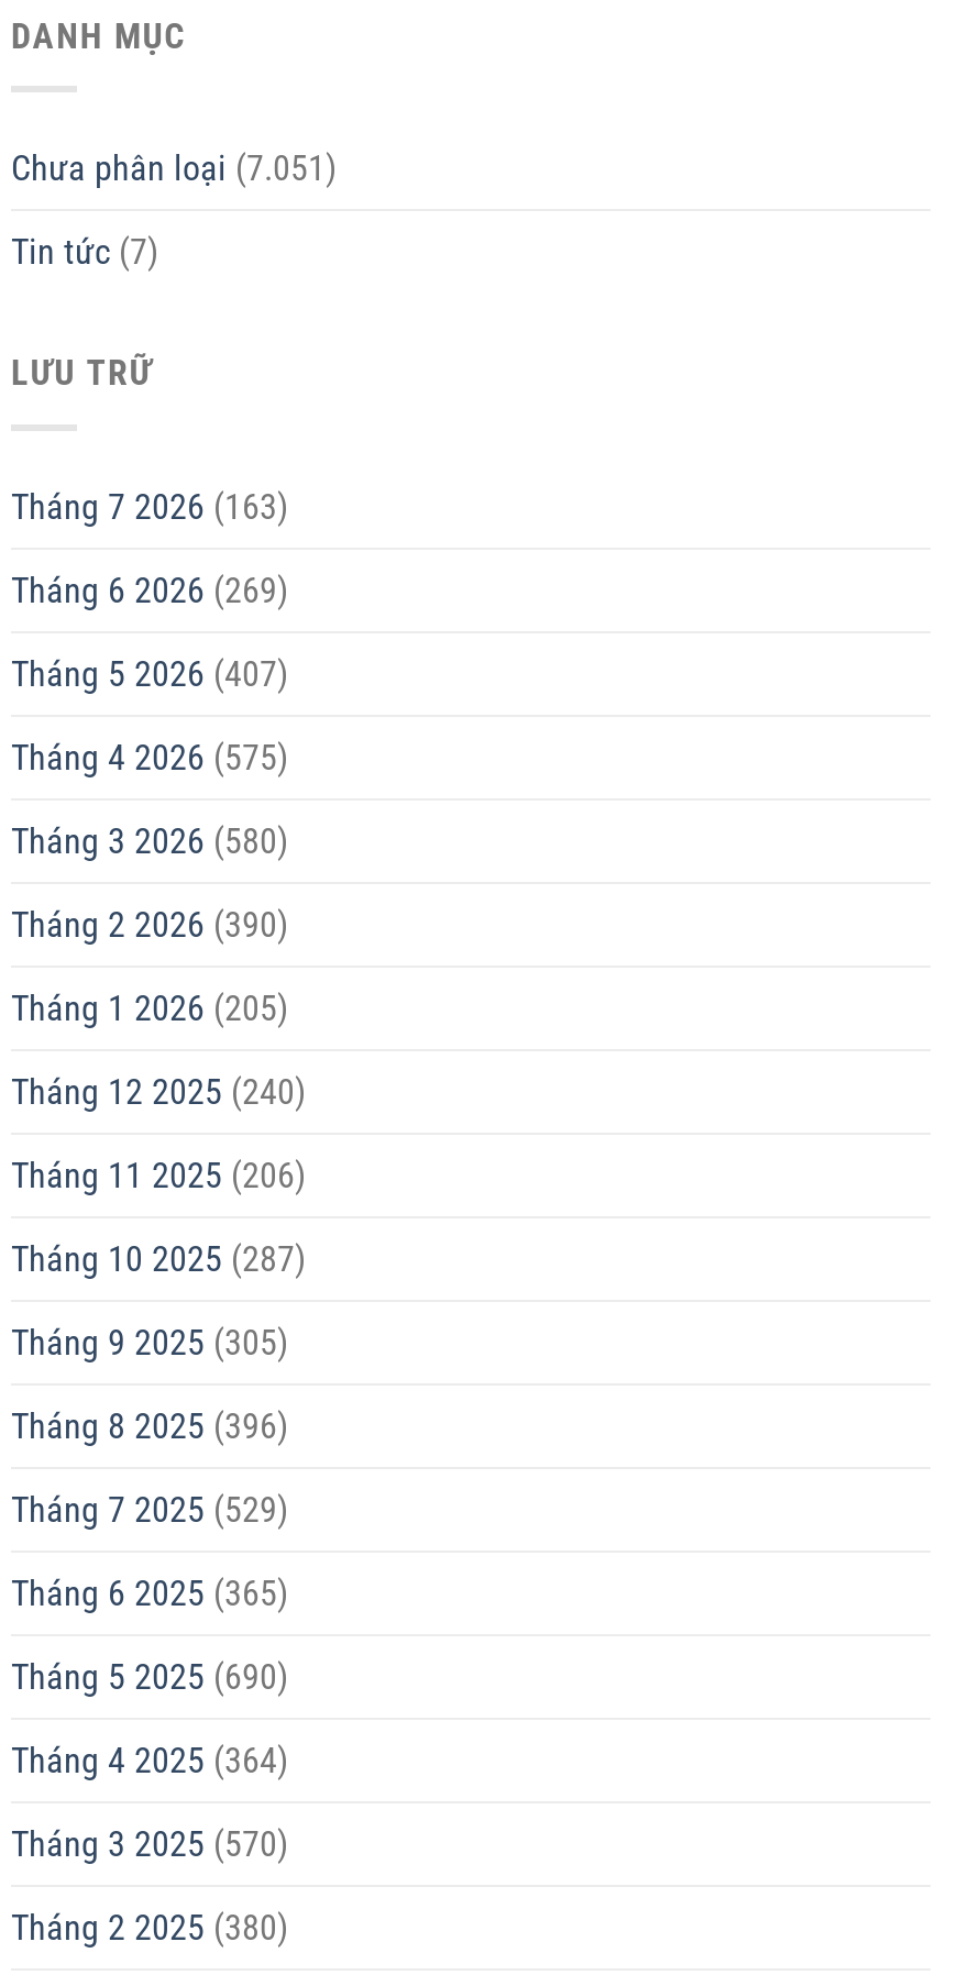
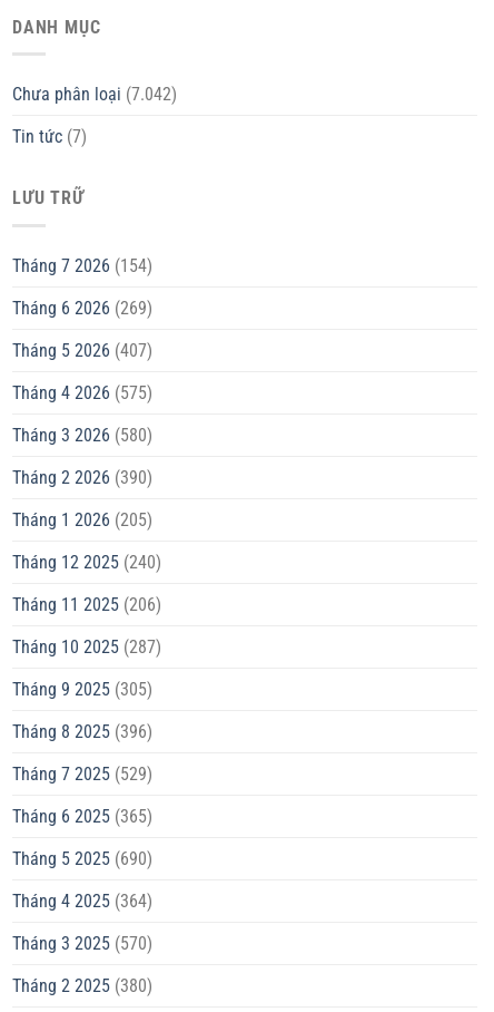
[11,148,337,190] Chưa phân loại (7.051) -> [12,84,177,105] Chưa phân loại (7.042)
[11,486,288,527] Tháng 7 2026 (163) -> [12,255,152,276] Tháng 7 2026 (154)

